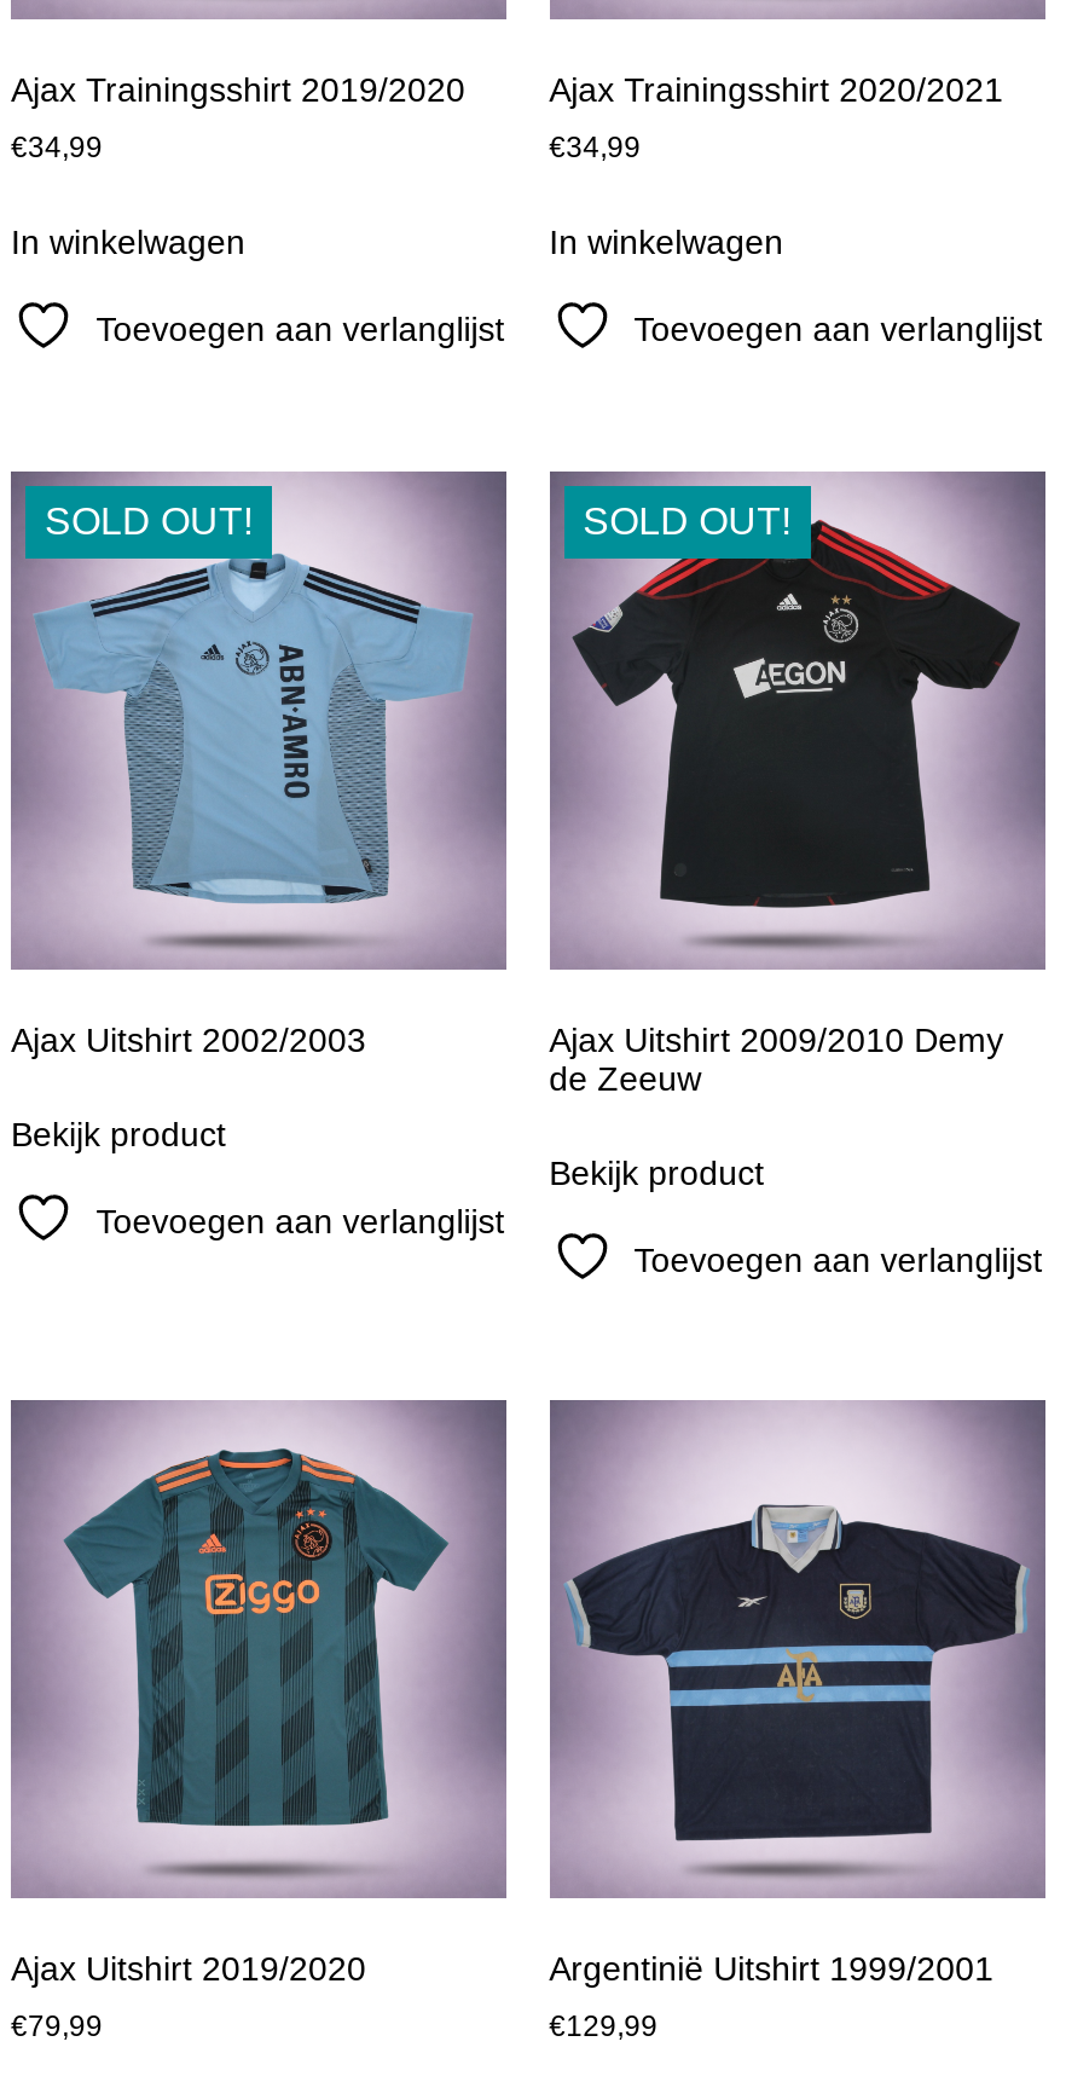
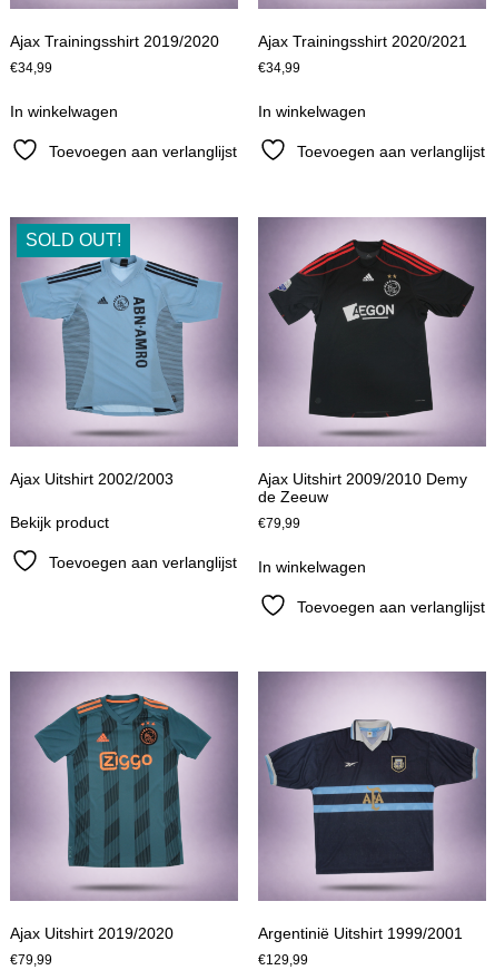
[583,501,791,542] SOLD OUT! -> none
[549,1152,764,1191] Bekijk product -> [258,515,366,575] €79,99 | In winkelwagen

